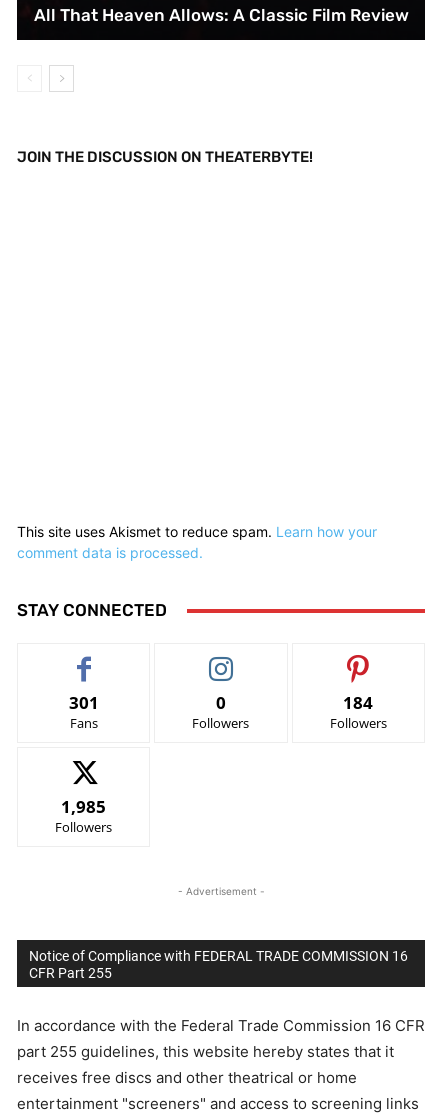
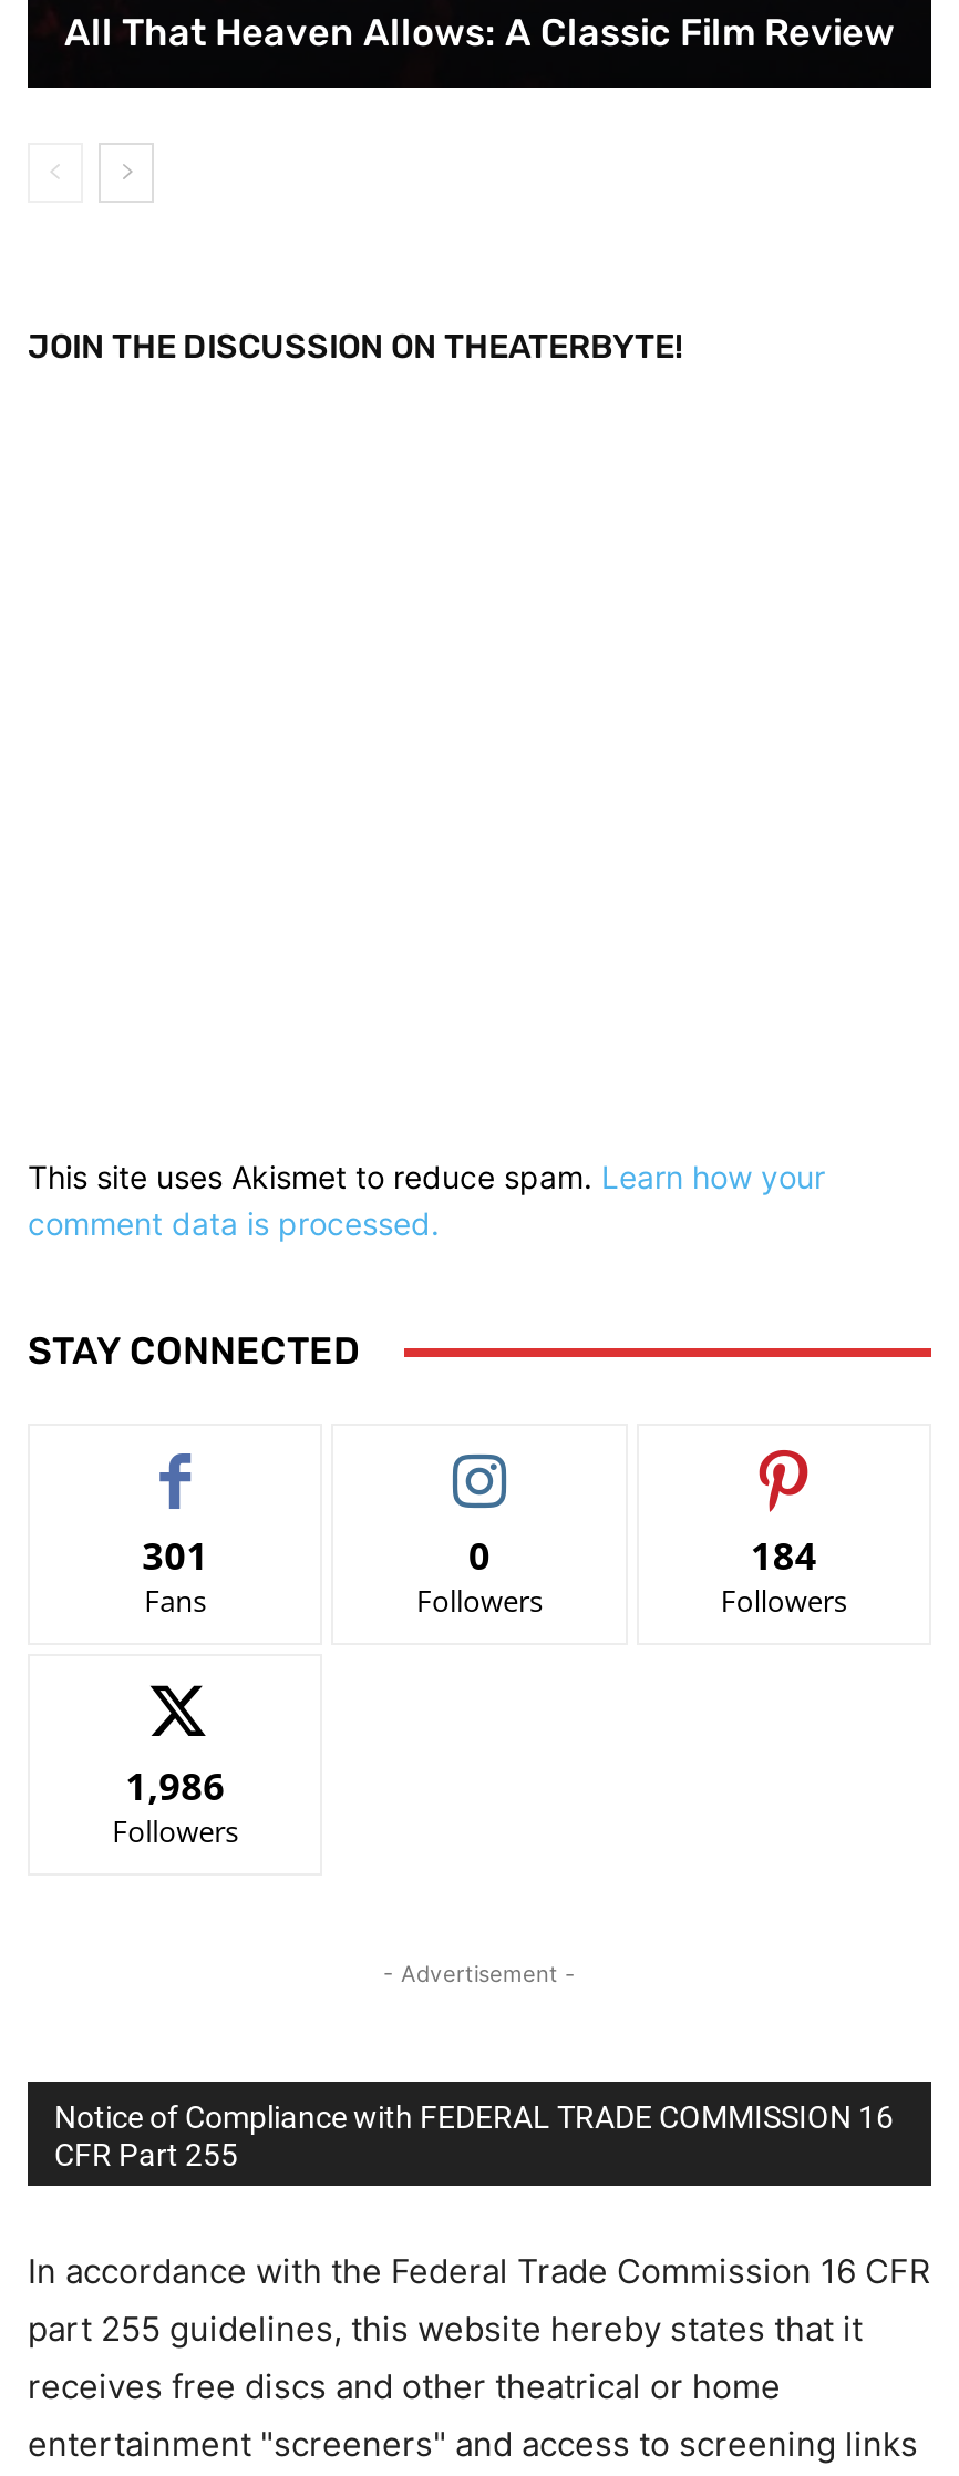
[61,795,106,818] 1,985 -> [126,1761,225,1812] 1,986

